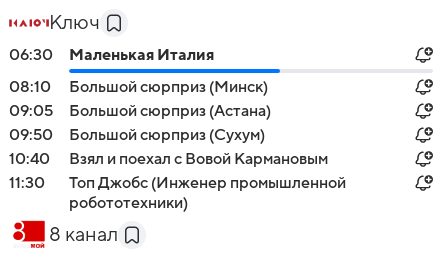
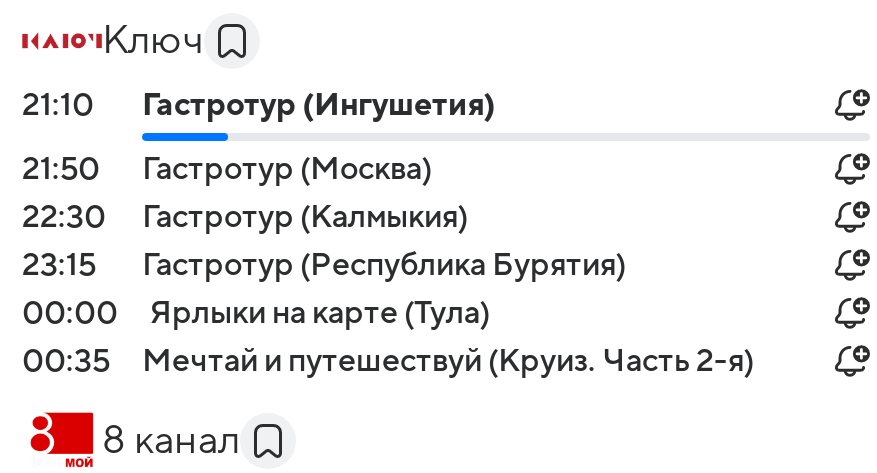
[9,46,214,64] 06:30 | Маленькая Италия -> [22,87,496,123] 21:10 | Гастротур (Ингушетия)
[9,78,346,212] 08:10 | Большой сюрприз (Минск) | 09:05 | Большой сюрприз (Астана) | 09:50 | Большой сюрприз (Сухум) | 10:40 | Взял и поехал с Вовой Кармановым | 11:30 | Топ Джобс (Инженер промышленной | робототехники) -> [22,151,754,379] 21:50 | Гастротур (Москва) | 22:30 | Гастротур (Калмыкия) | 23:15 | Гастротур (Республика Бурятия) | 00:00 | Ярлыки на карте (Тула) | 00:35 | Мечтай и путешествуй (Круиз. Часть 2-я)

